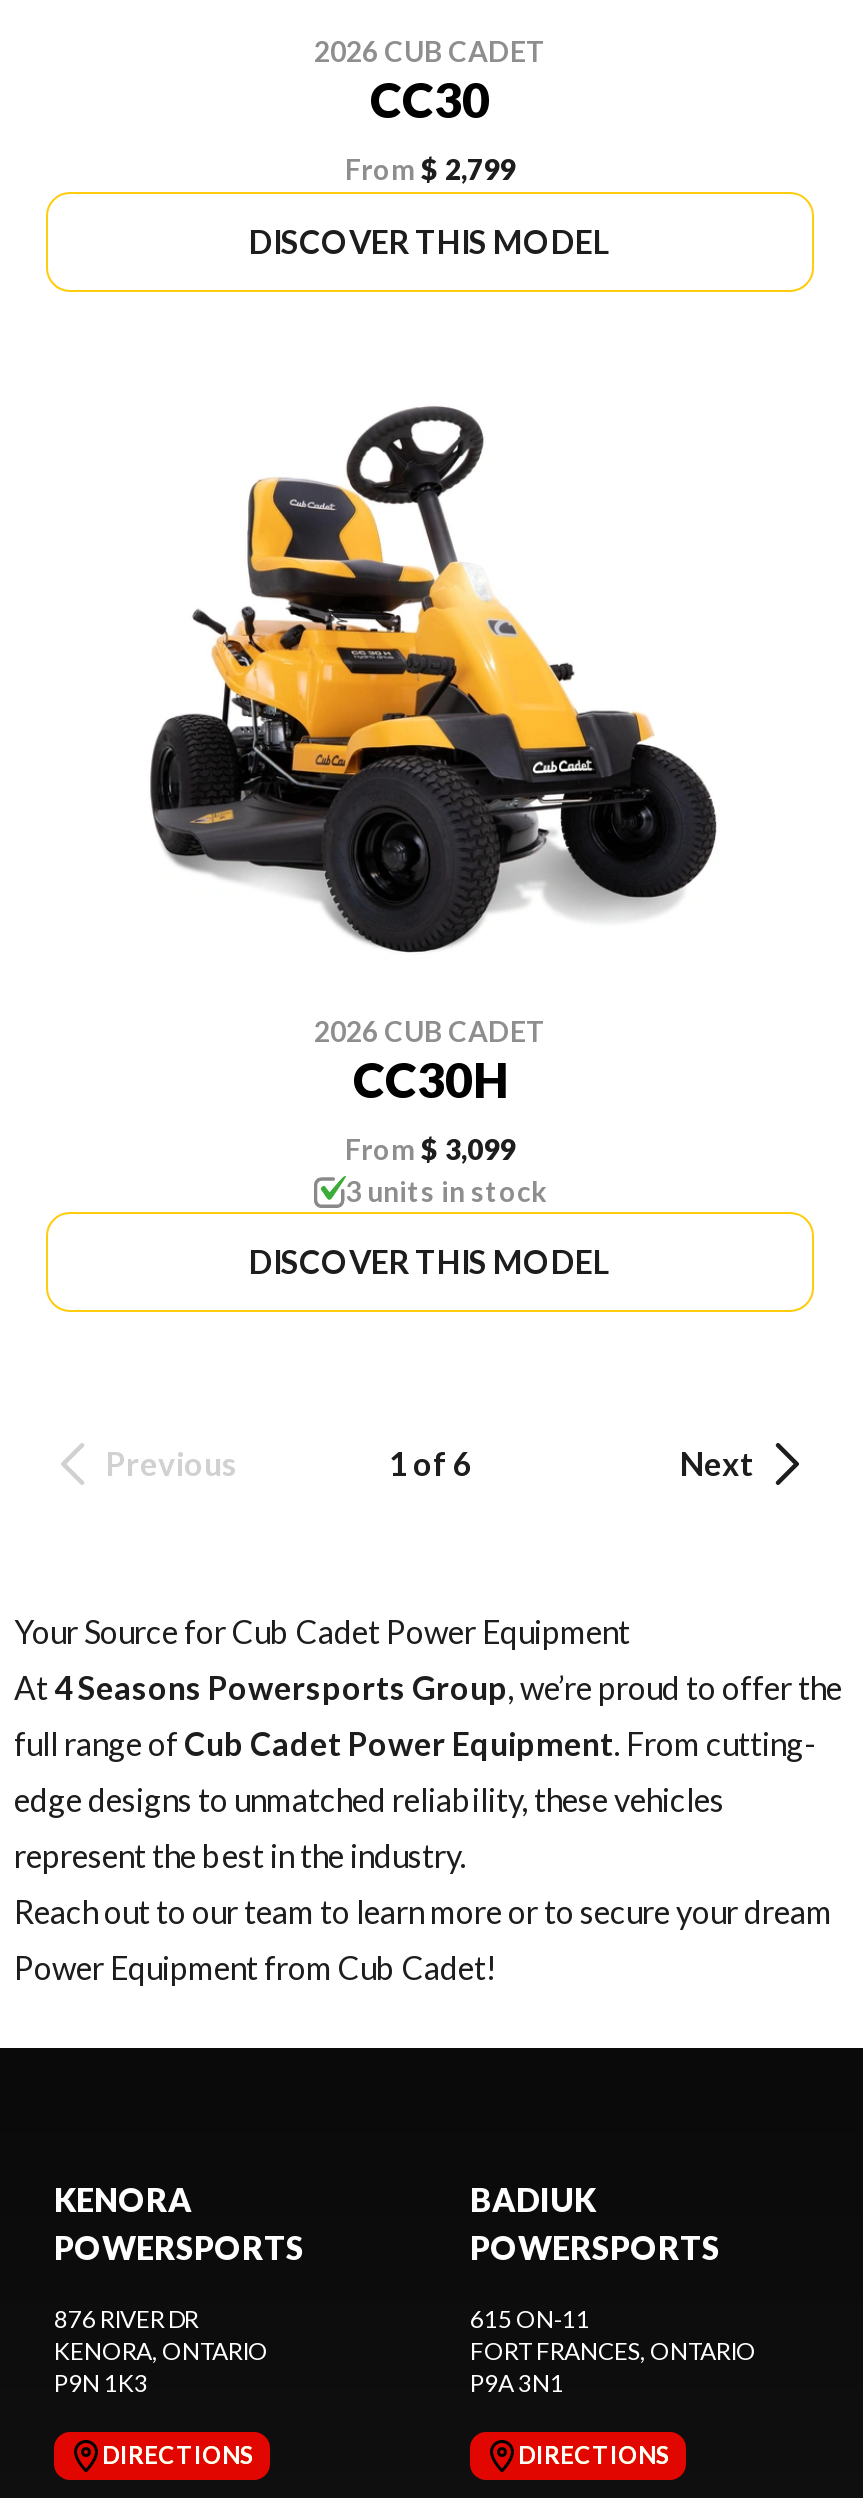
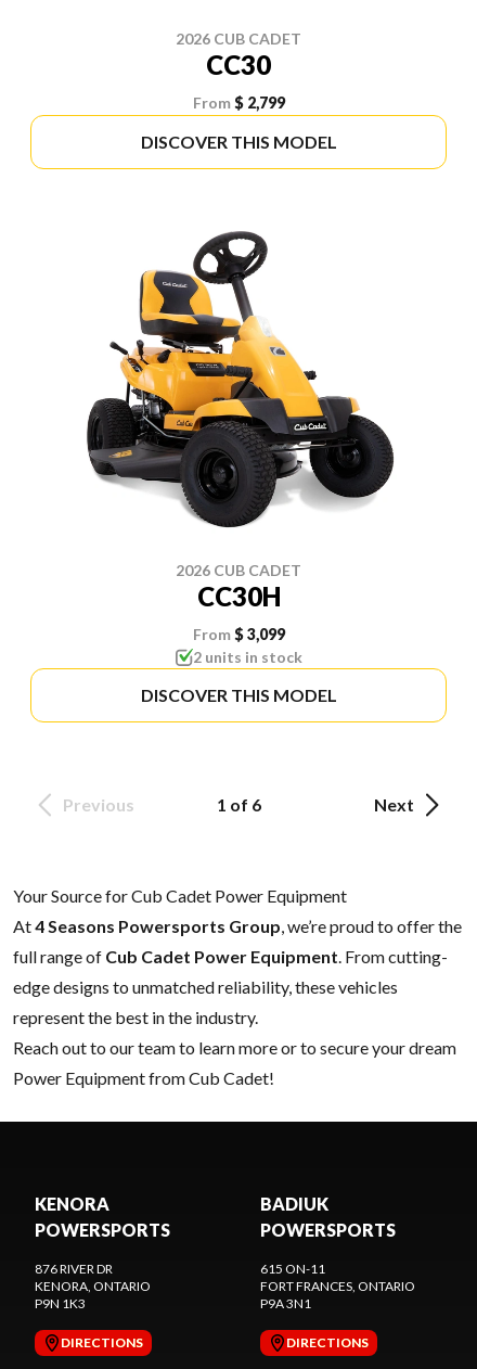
[345,1174,547,1208] 3 units in stock -> [192,648,302,666] 2 units in stock

